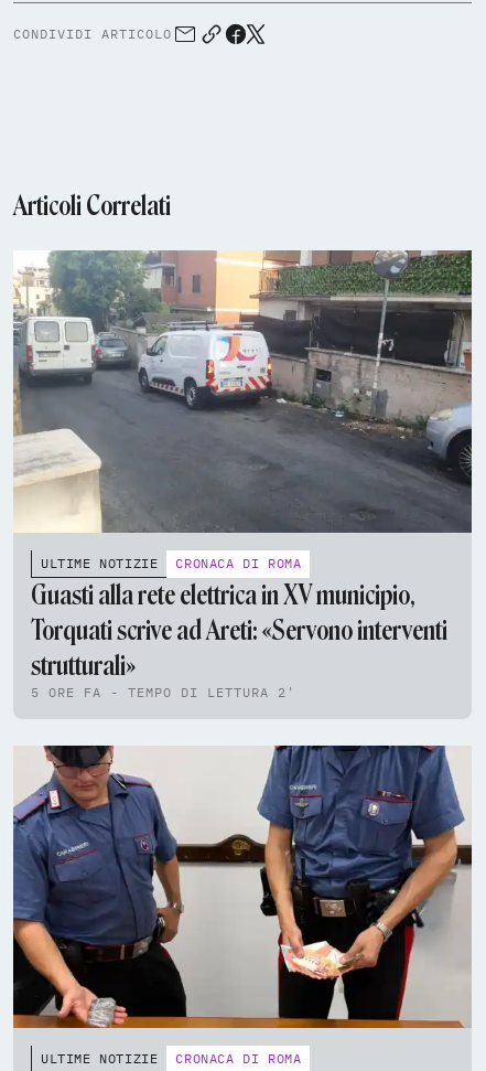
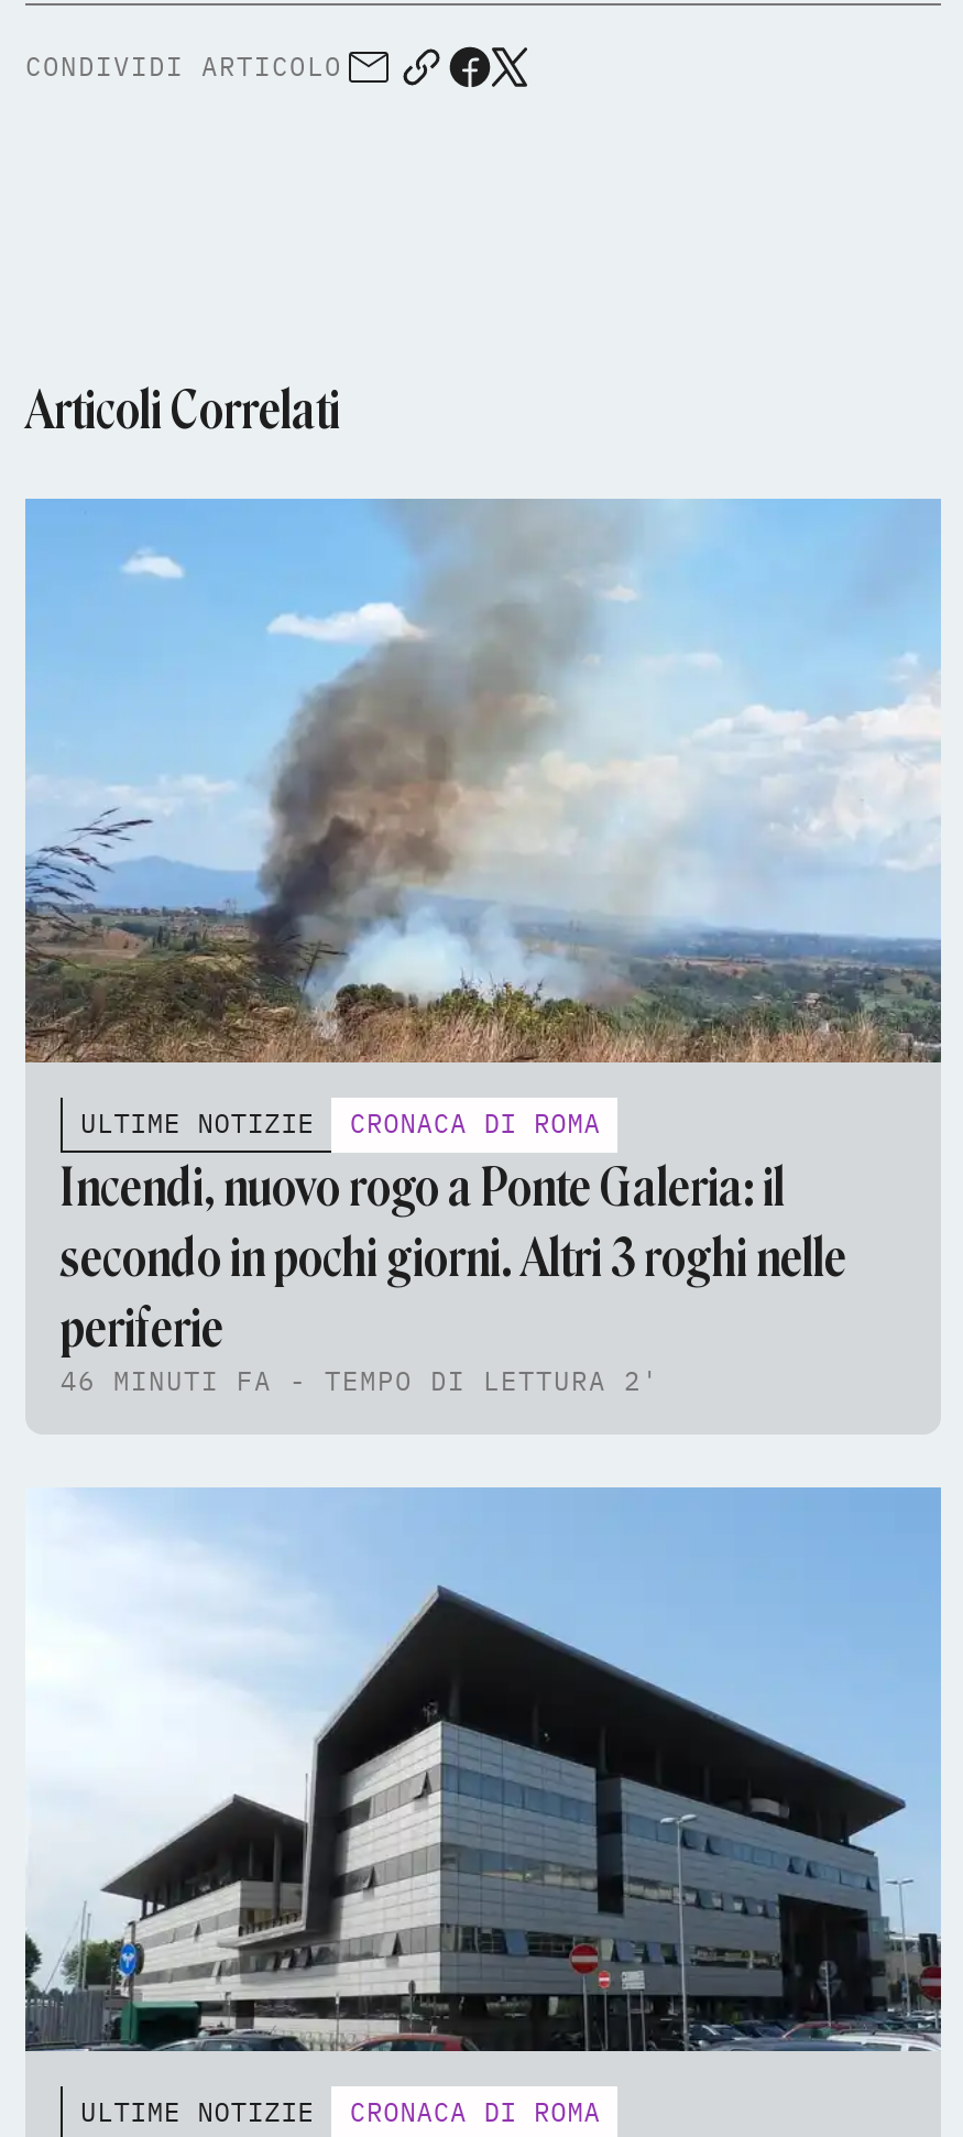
[12,249,473,533] [image] -> [23,497,943,1065] [image]
[31,579,447,700] Guasti alla rete elettrica in XV municipio, | Torquati scrive ad Areti: «Servono interventi | strutturali» | 5 ORE FA - TEMPO DI LETTURA 2' -> [61,1155,846,1397] Incendi, nuovo rogo a Ponte Galeria: il | secondo in pochi giorni. Altri 3 roghi nelle | periferie | 46 MINUTI FA - TEMPO DI LETTURA 2'
[12,745,473,1029] [image] -> [23,1487,943,2053] [image]

